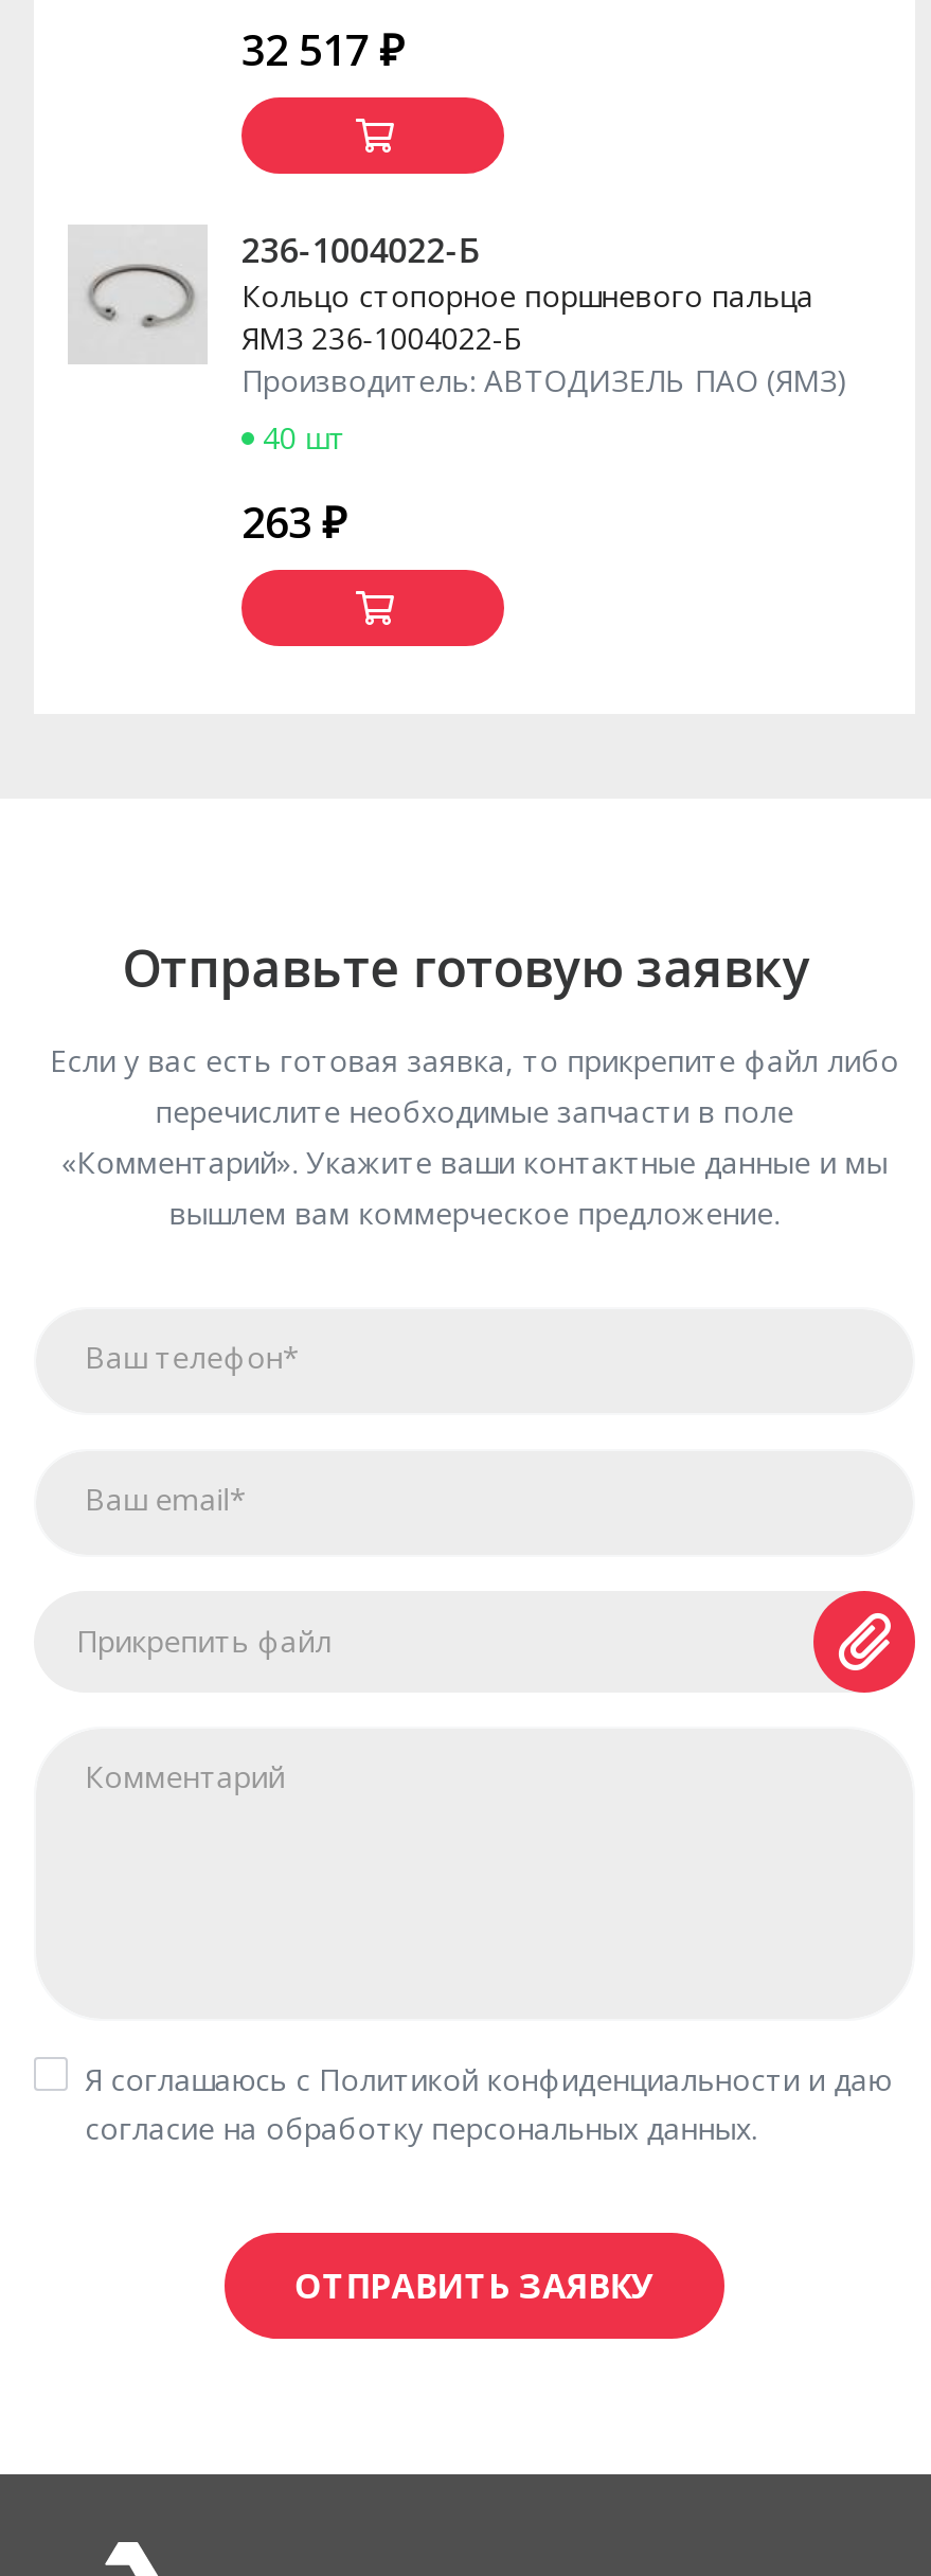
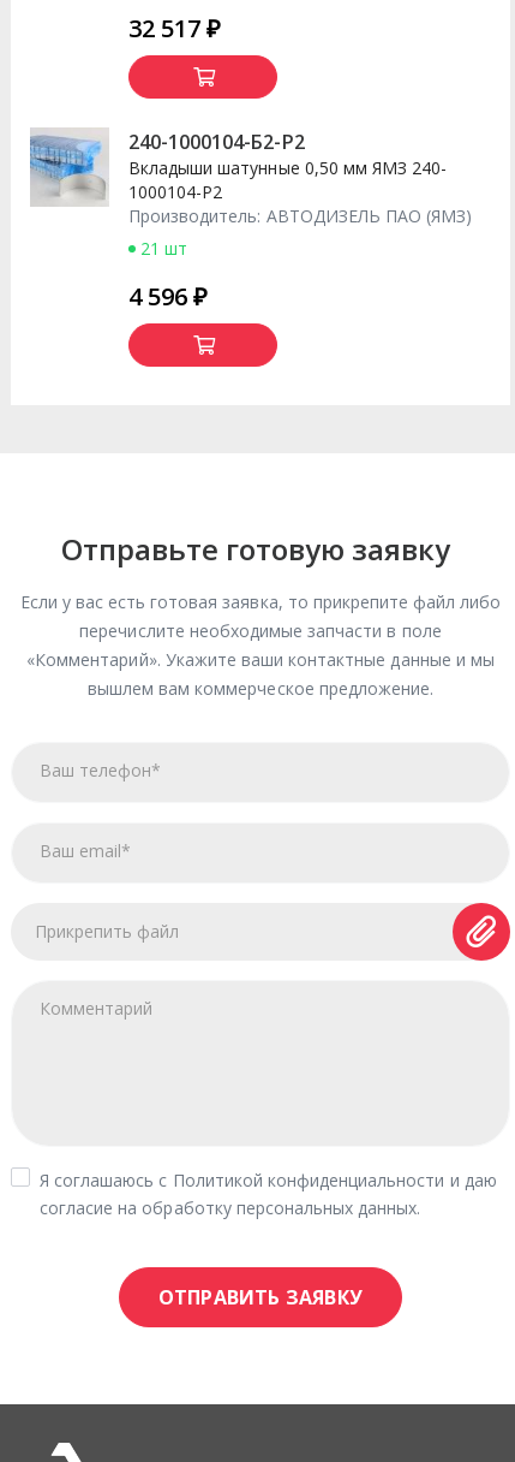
[70,227,814,358] [image] | 236-1004022-Б | Кольцо стопорное поршневого пальца | ЯМЗ 236-1004022-Б -> [30,129,447,203] [image] | 240-1000104-Б2-Р2 | Вкладыши шатунные 0,50 мм ЯМЗ 240- | 1000104-Р2
[263,417,346,458] 40 шт -> [140,237,188,260] 21 шт
[241,494,348,551] 263 ₽ -> [128,280,208,313] 4 596 ₽

